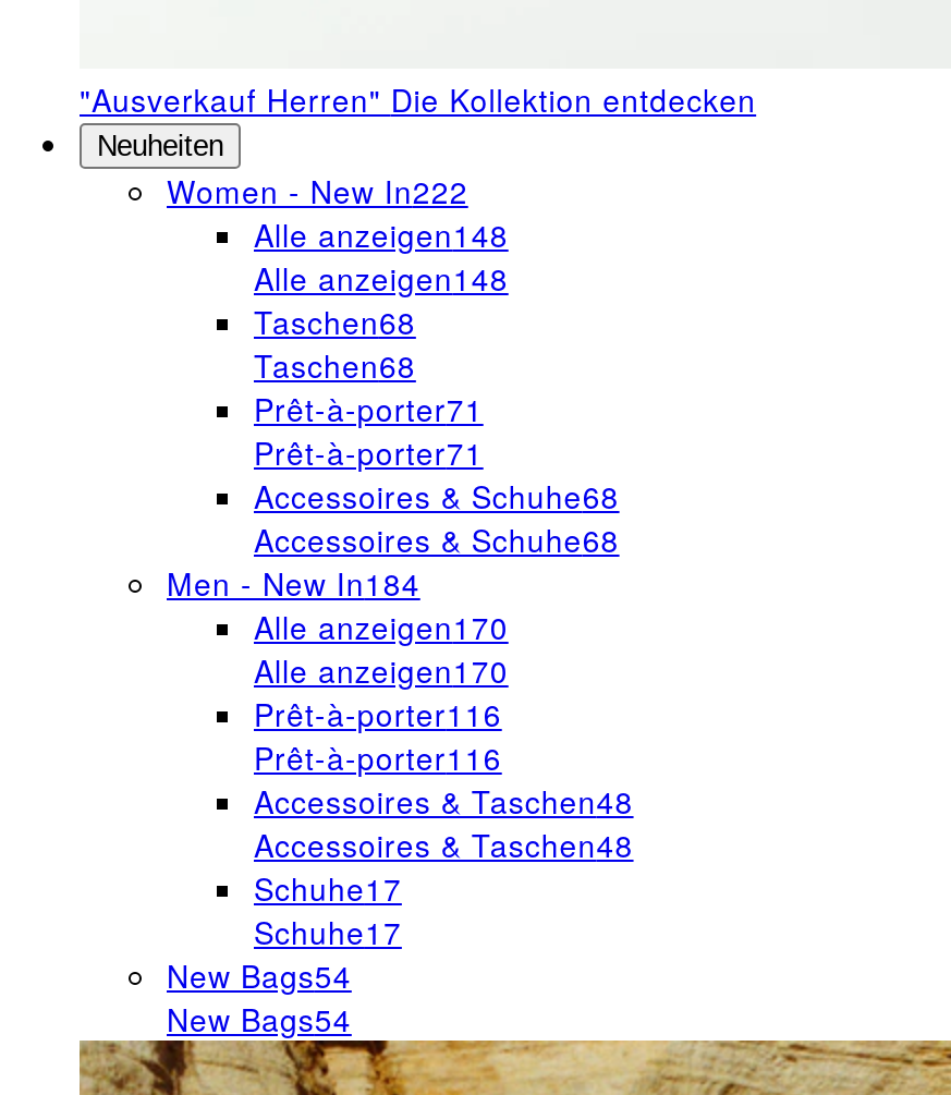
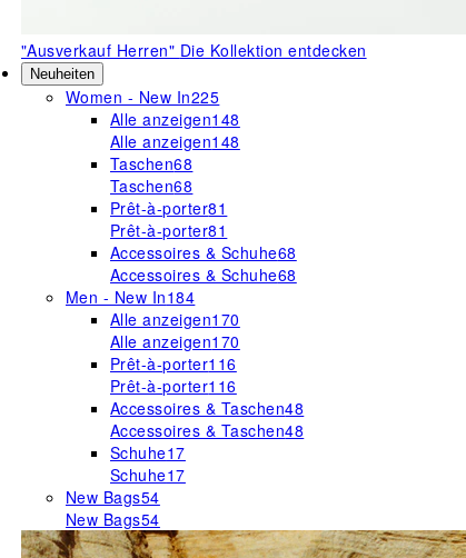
[167,169,468,212] Women - New In222 -> [66,86,220,108] Women - New In225
[254,387,483,430] Prêt-à-porter71 -> [110,197,227,219] Prêt-à-porter81
[254,430,483,474] Prêt-à-porter71 -> [110,219,227,241] Prêt-à-porter81

